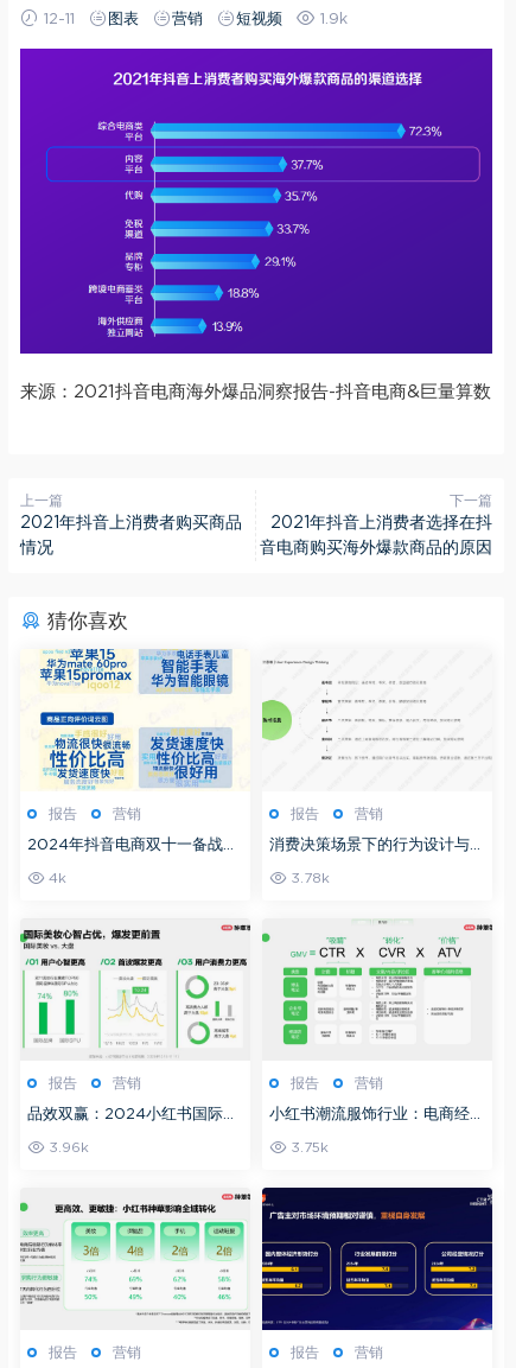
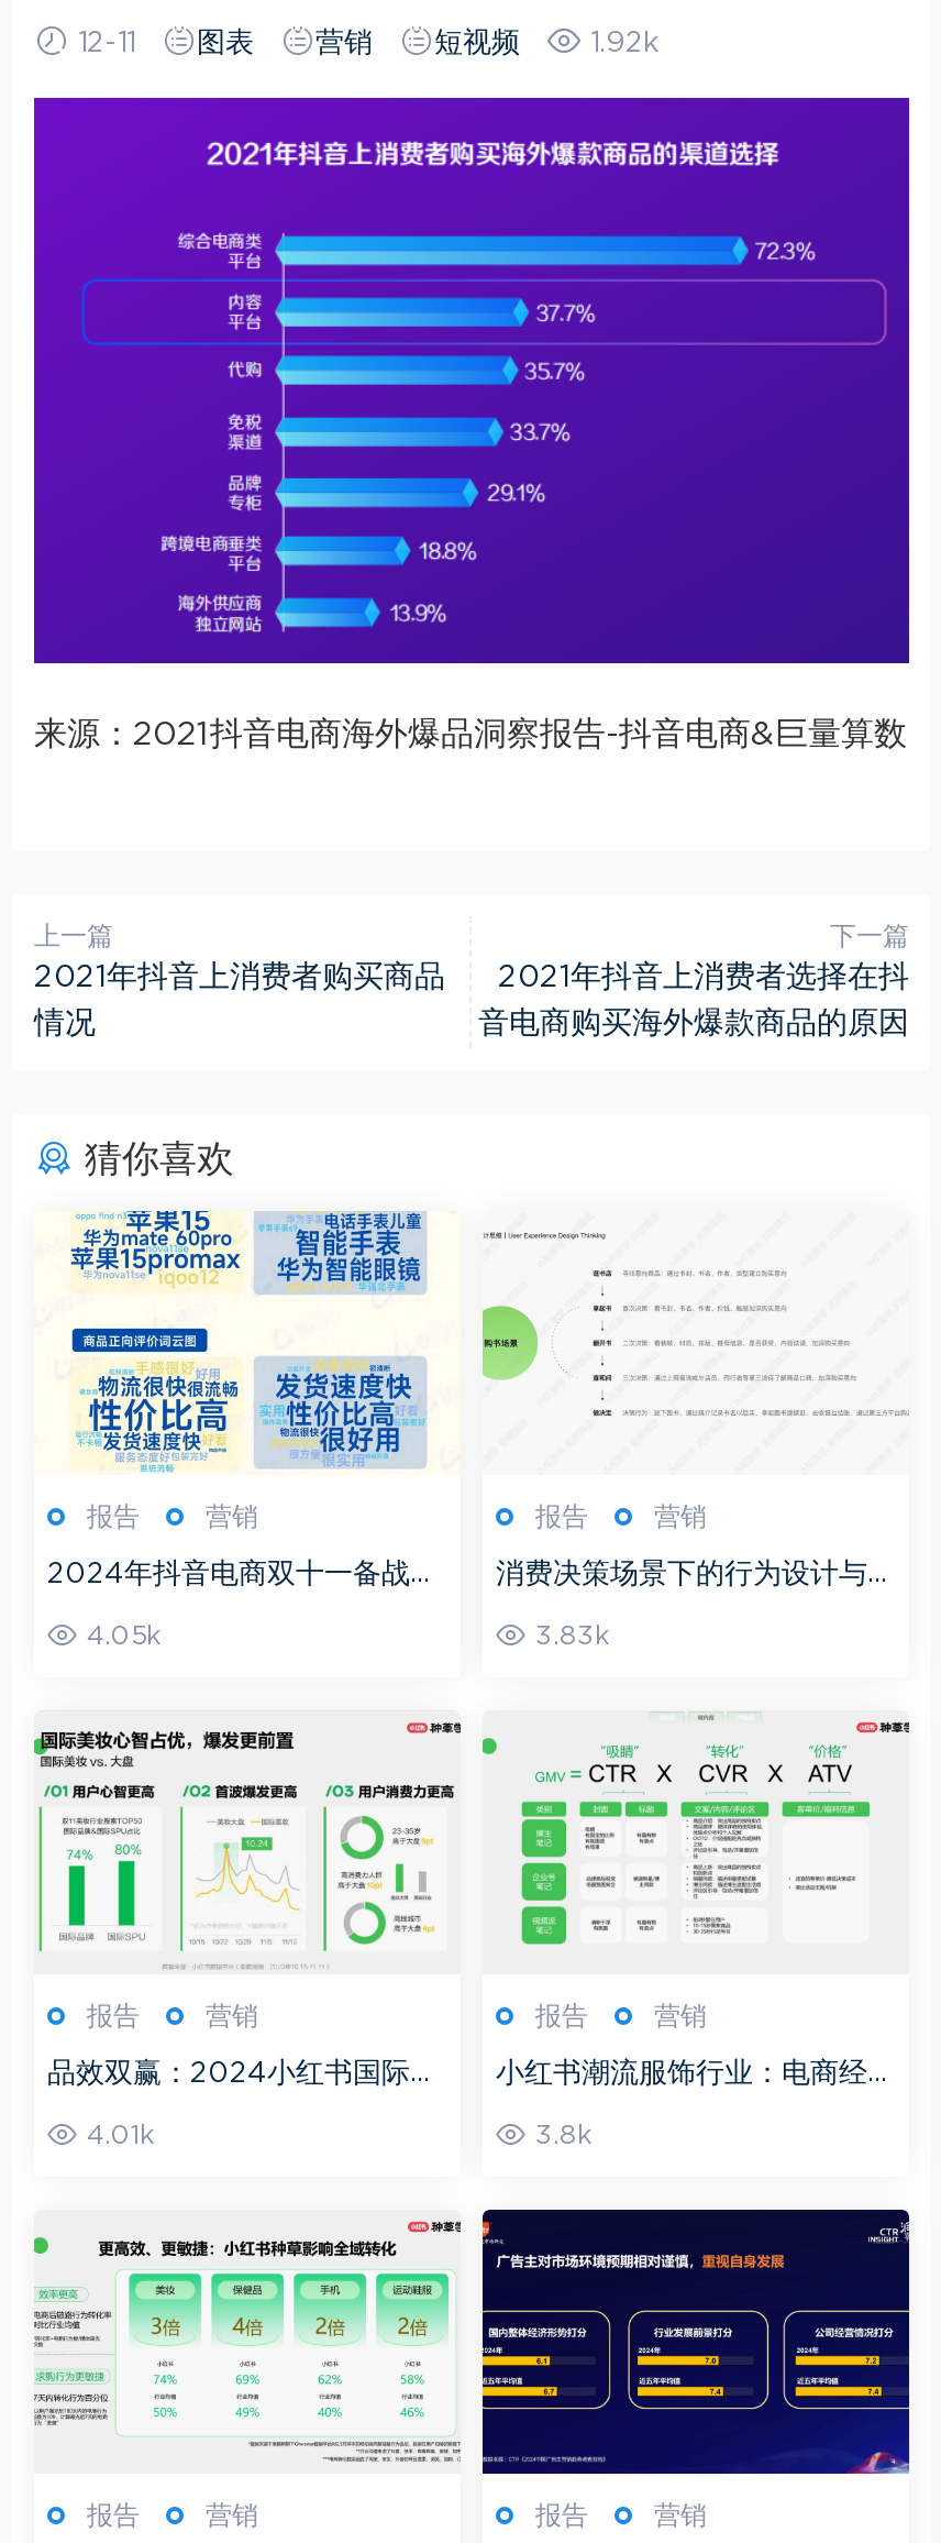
[316,12,348,27] 1.9k -> [582,30,658,58] 1.92k
[44,870,66,885] 4k -> [78,1621,162,1648] 4.05k
[286,870,330,885] 3.78k -> [527,1621,610,1648] 3.83k
[44,1140,89,1154] 3.96k -> [78,2121,155,2147] 4.01k
[286,1140,329,1154] 3.75k -> [527,2121,593,2147] 3.8k

